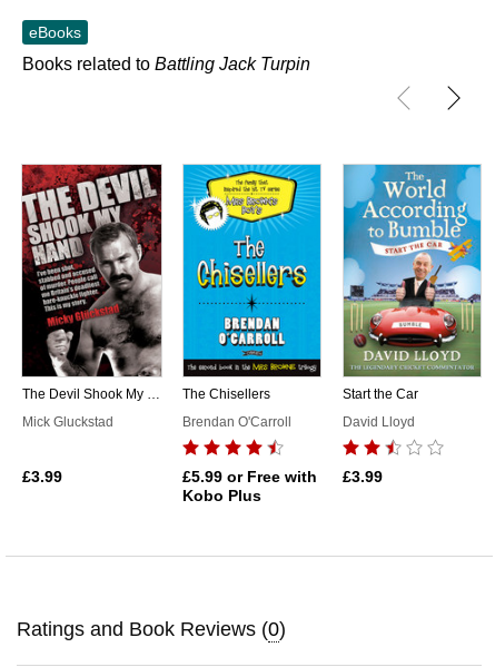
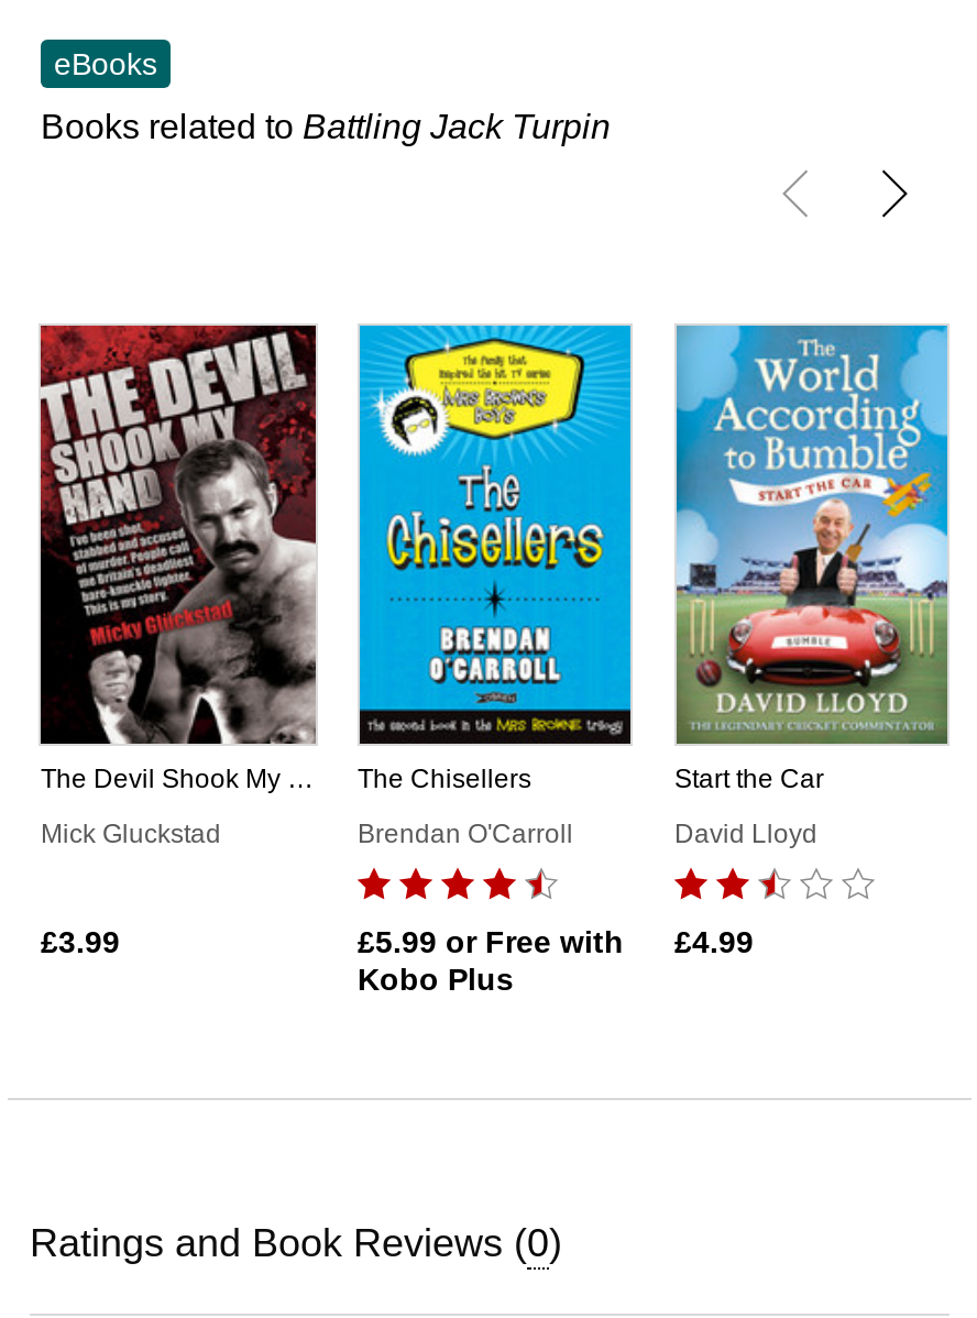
[182,468,383,485] £5.99 or Free with £3.99 -> [358,924,754,959] £5.99 or Free with £4.99

